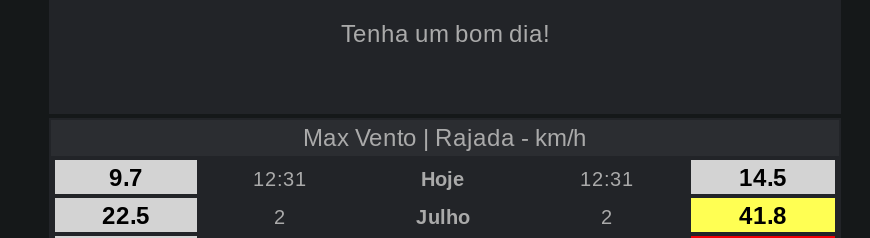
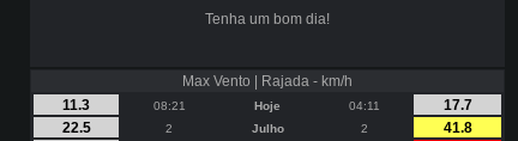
[109,164,143,192] 9.7 -> [62,97,90,114] 11.3
[253,168,307,190] 12:31 -> [153,99,185,112] 08:21
[580,168,634,190] 12:31 -> [349,99,380,112] 04:11
[739,164,787,192] 14.5 -> [443,97,472,114] 17.7

